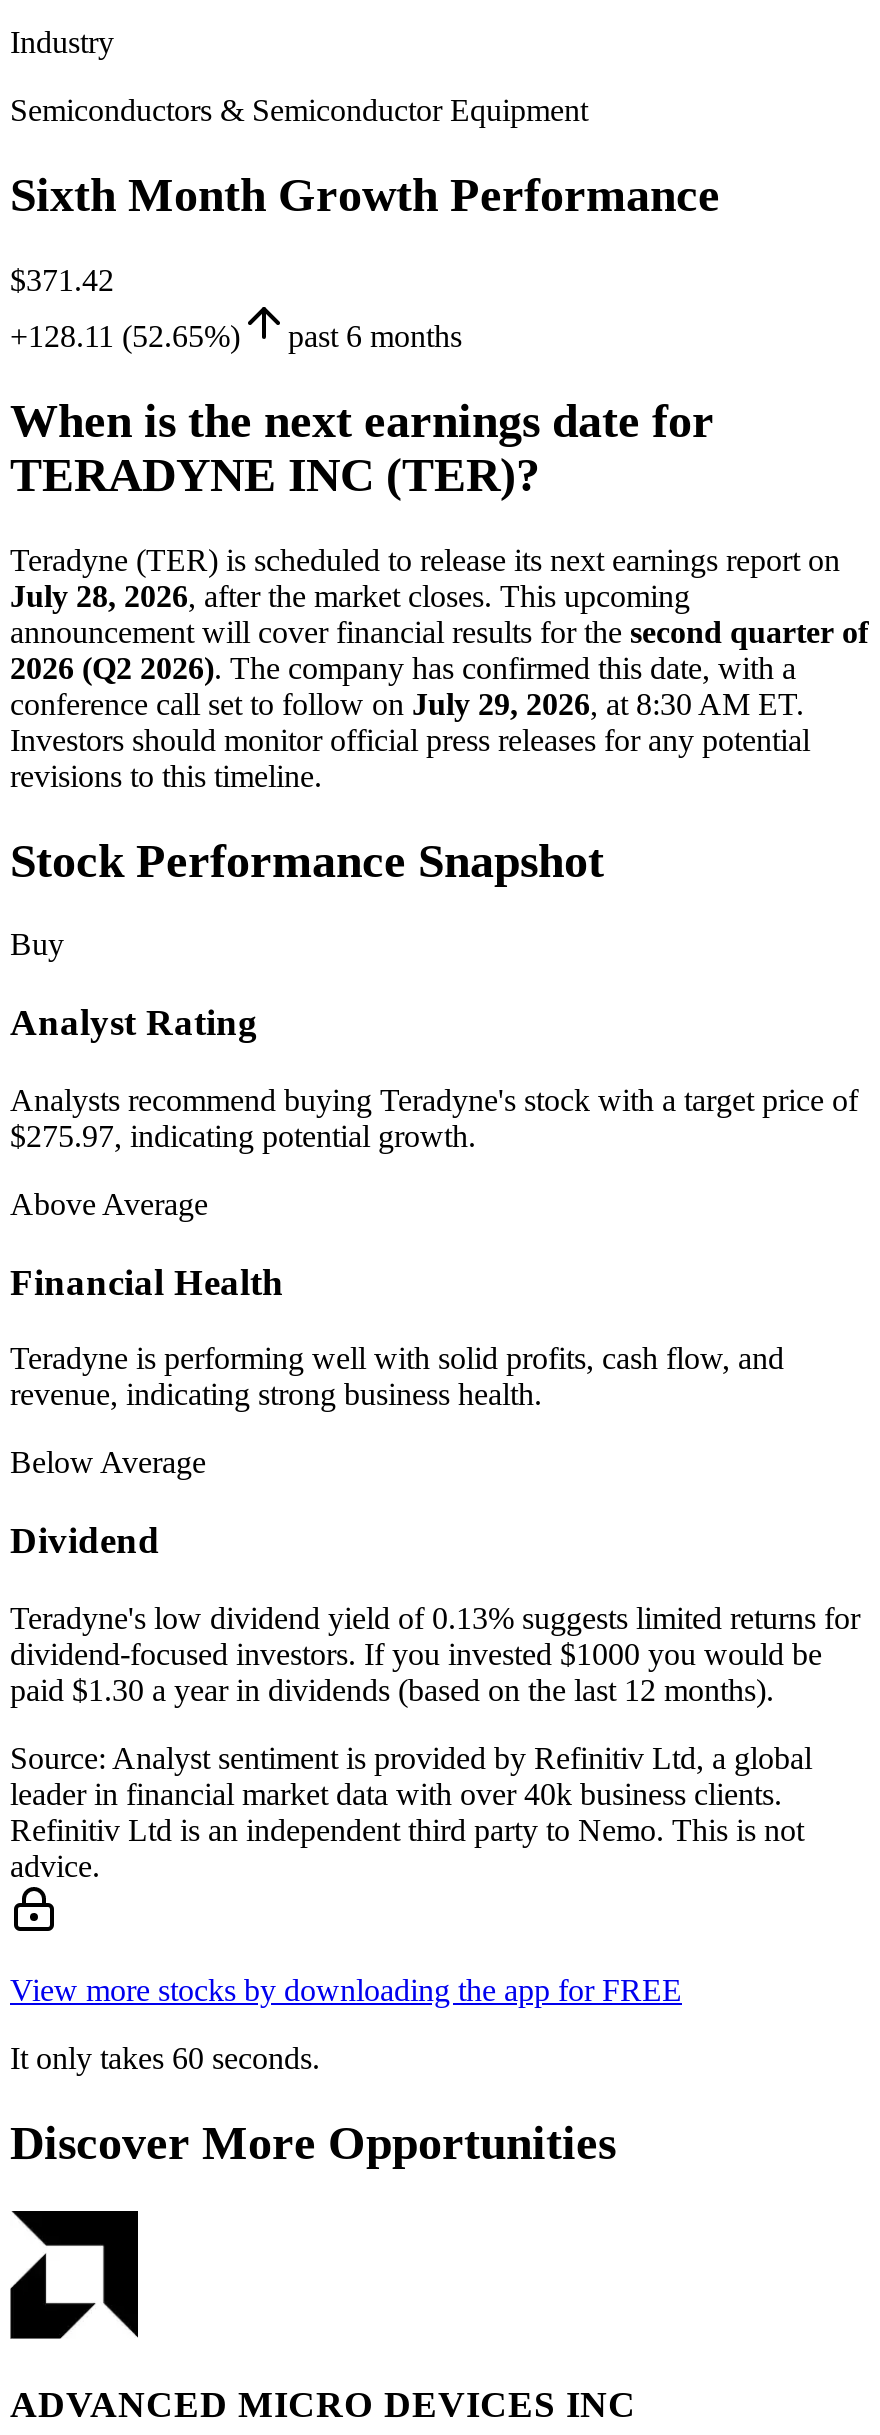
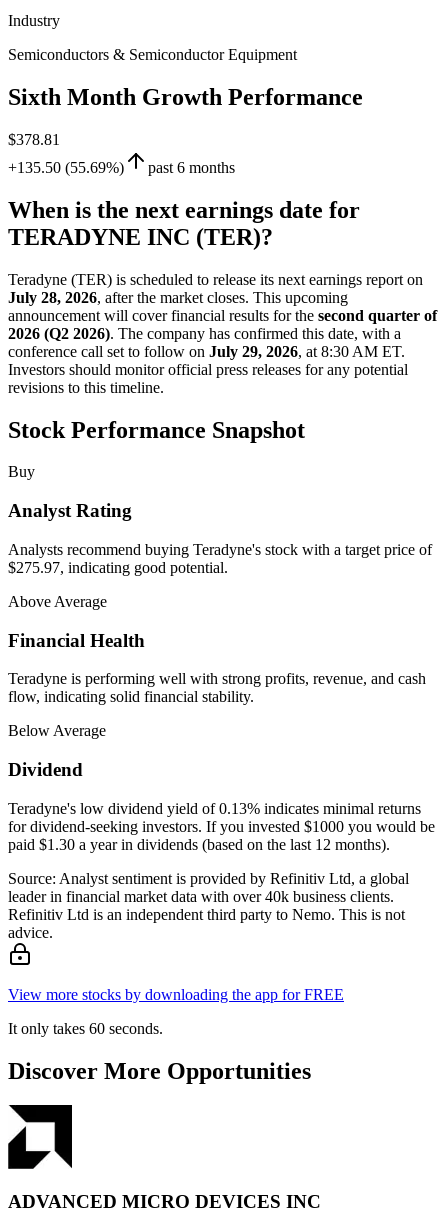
[10,263,114,297] $371.42 -> [8,131,60,148] $378.81
[10,319,462,353] +128.11 (52.65%) past 6 months -> [8,159,235,176] +135.50 (55.69%) past 6 months
[10,1119,476,1153] $275.97, indicating potential growth. -> [8,559,228,576] $275.97, indicating good potential.
[10,1342,784,1376] Teradyne is performing well with solid profits, cash flow, and -> [8,670,426,687] Teradyne is performing well with strong profits, revenue, and cash
[10,1378,542,1412] revenue, indicating strong business health. -> [8,688,254,705] flow, indicating solid financial stability.
[10,1600,860,1670] Teradyne's low dividend yield of 0.13% suggests limited returns for | dividend-focused investors. If you invested $1000 you would be -> [8,800,435,835] Teradyne's low dividend yield of 0.13% indicates minimal returns | for dividend-seeking investors. If you invested $1000 you would be

